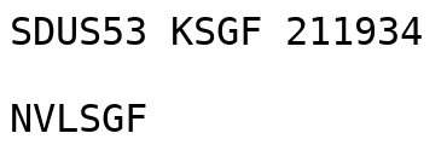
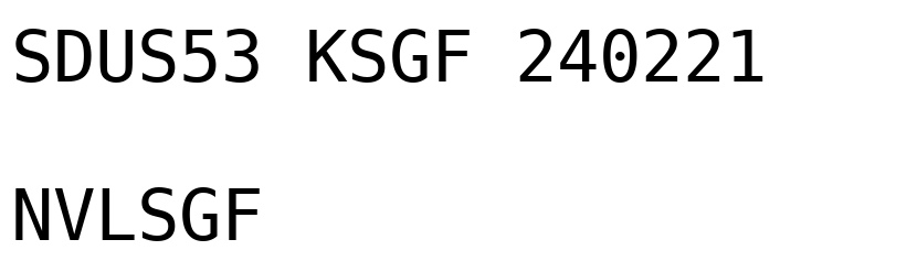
[10,10,423,53] SDUS53 KSGF 211934 -> [11,18,767,97] SDUS53 KSGF 240221

